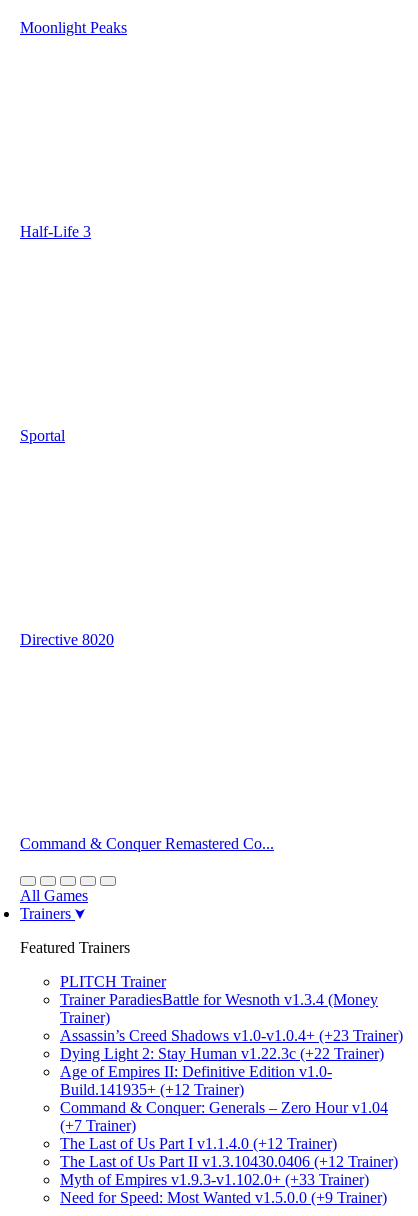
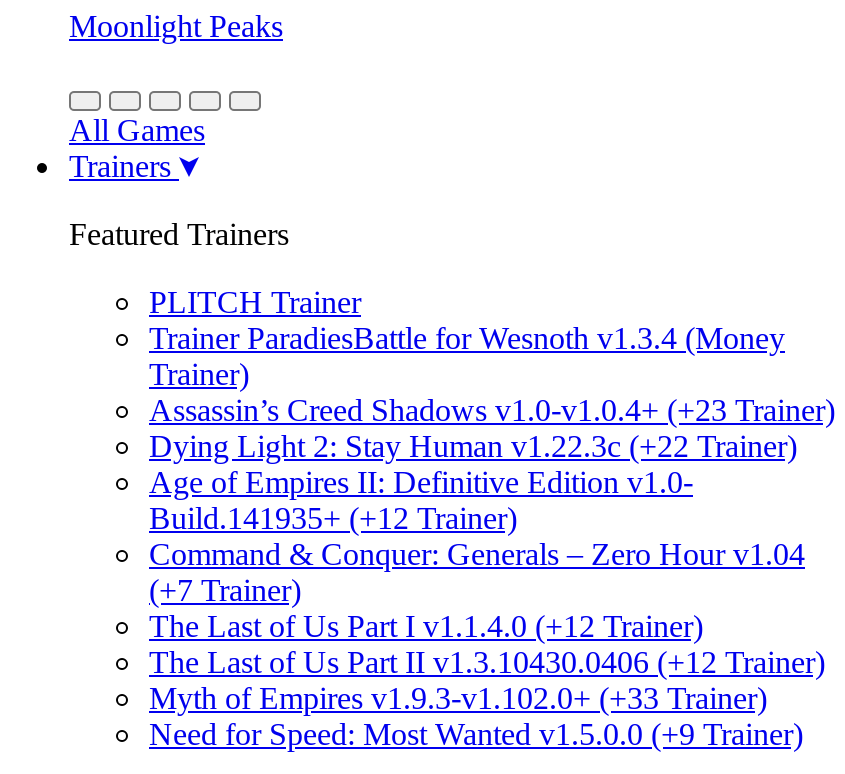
[20,223,91,240] Half-Life 3 -> none
[20,427,65,444] Sportal -> none
[20,631,114,648] Directive 8020 -> none
[20,835,274,852] Command & Conquer Remastered Co... -> none

